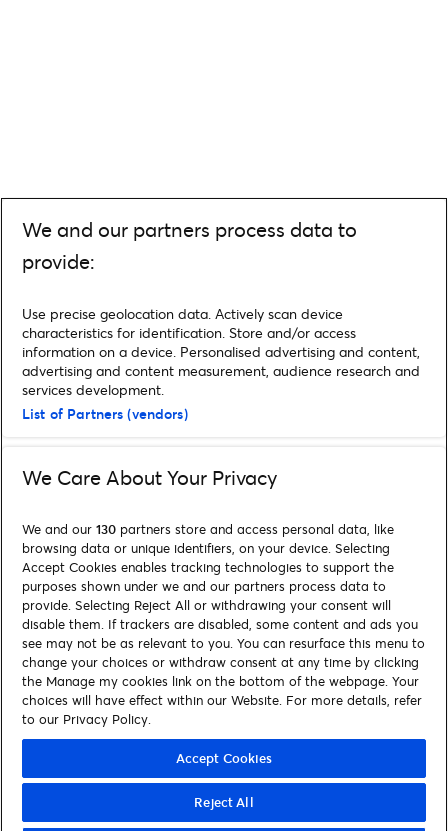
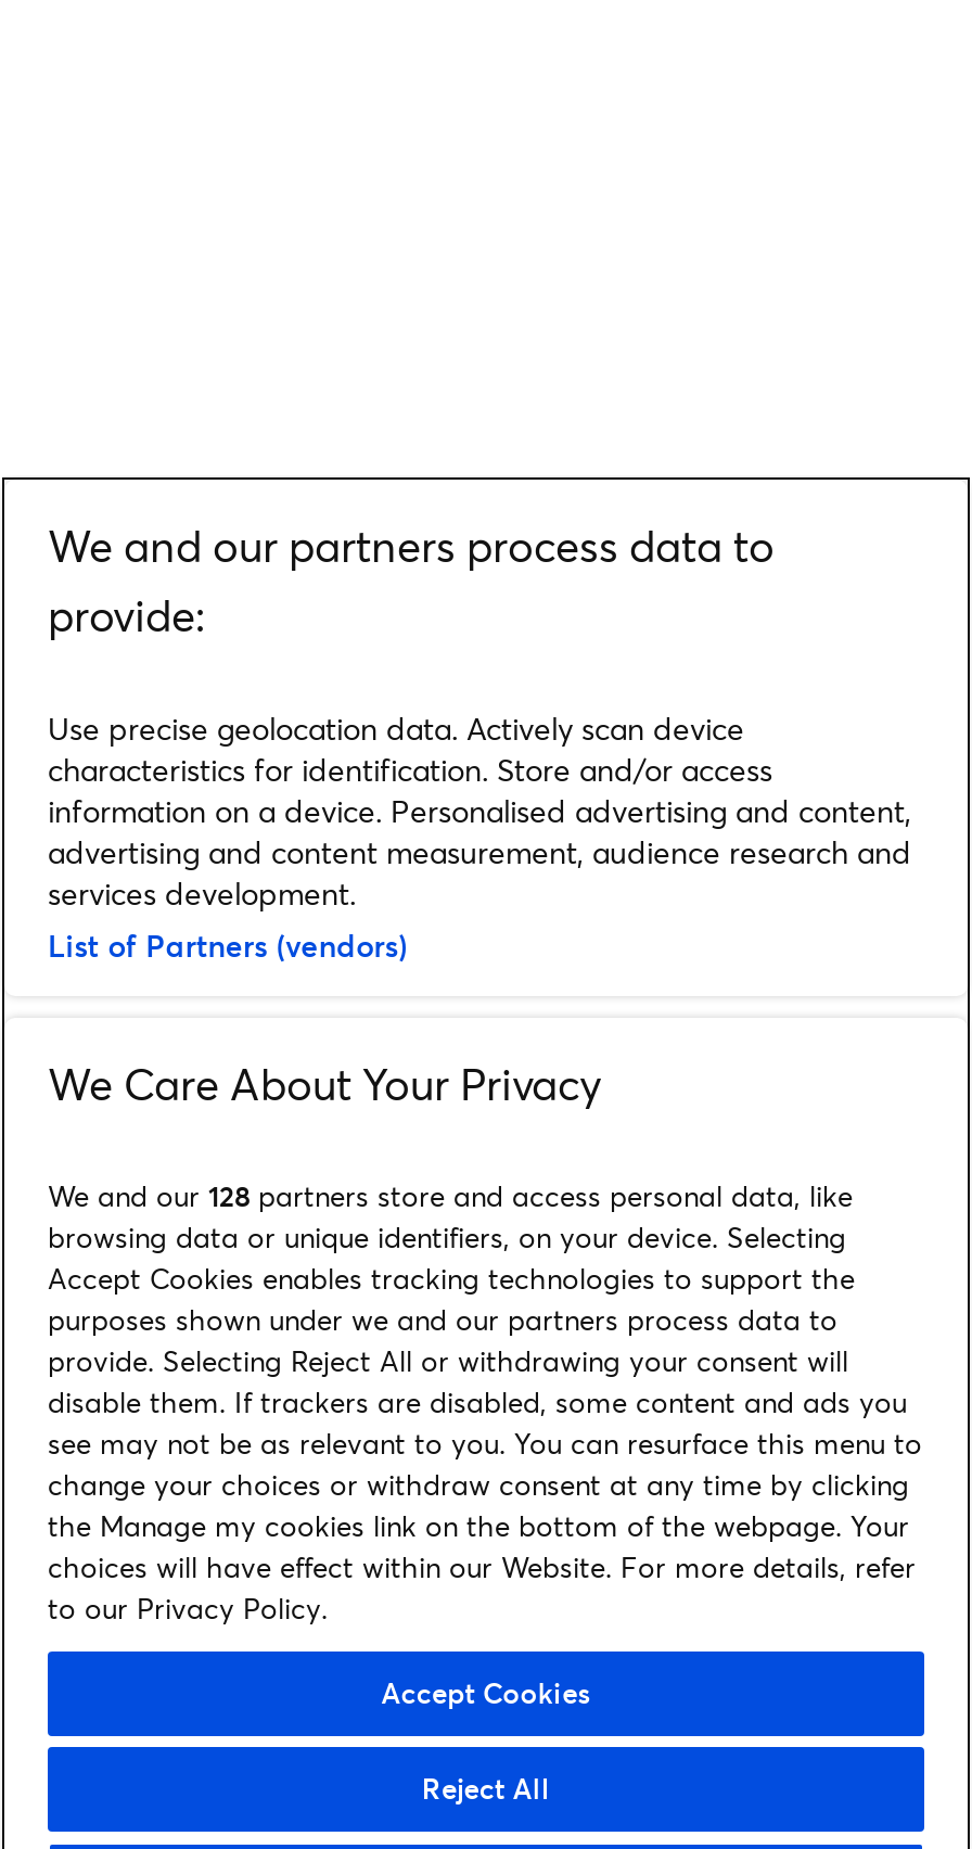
[22,520,394,538] We and our 130 partners store and access personal data, like -> [48,1176,853,1215] We and our 128 partners store and access personal data, like

